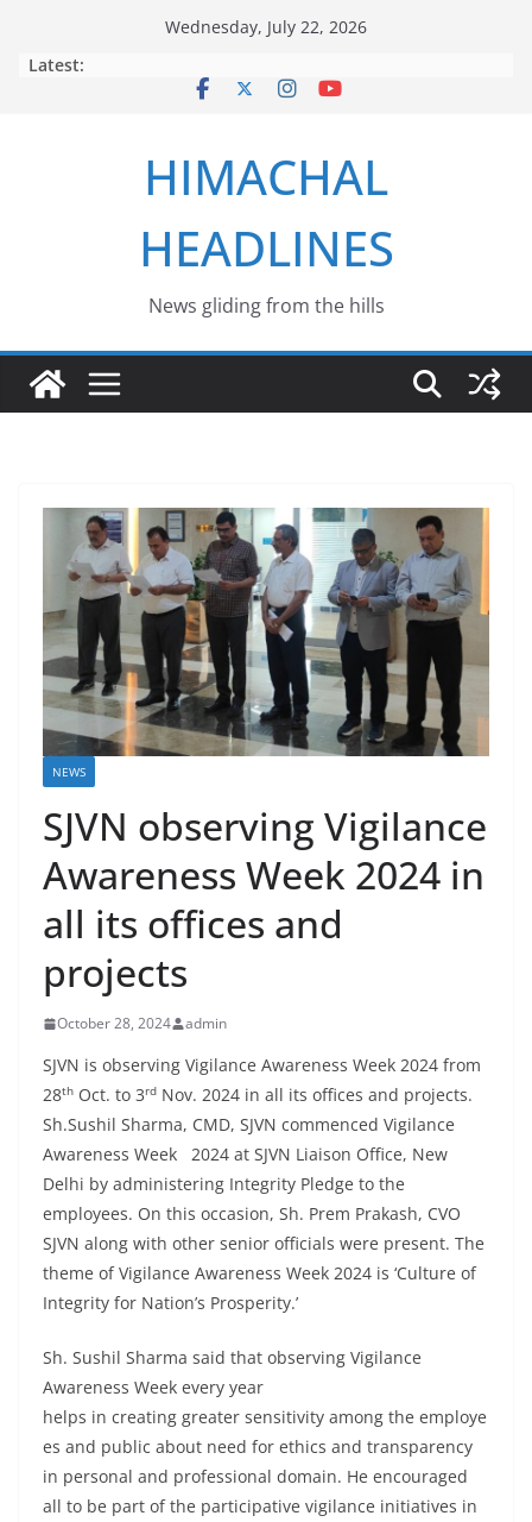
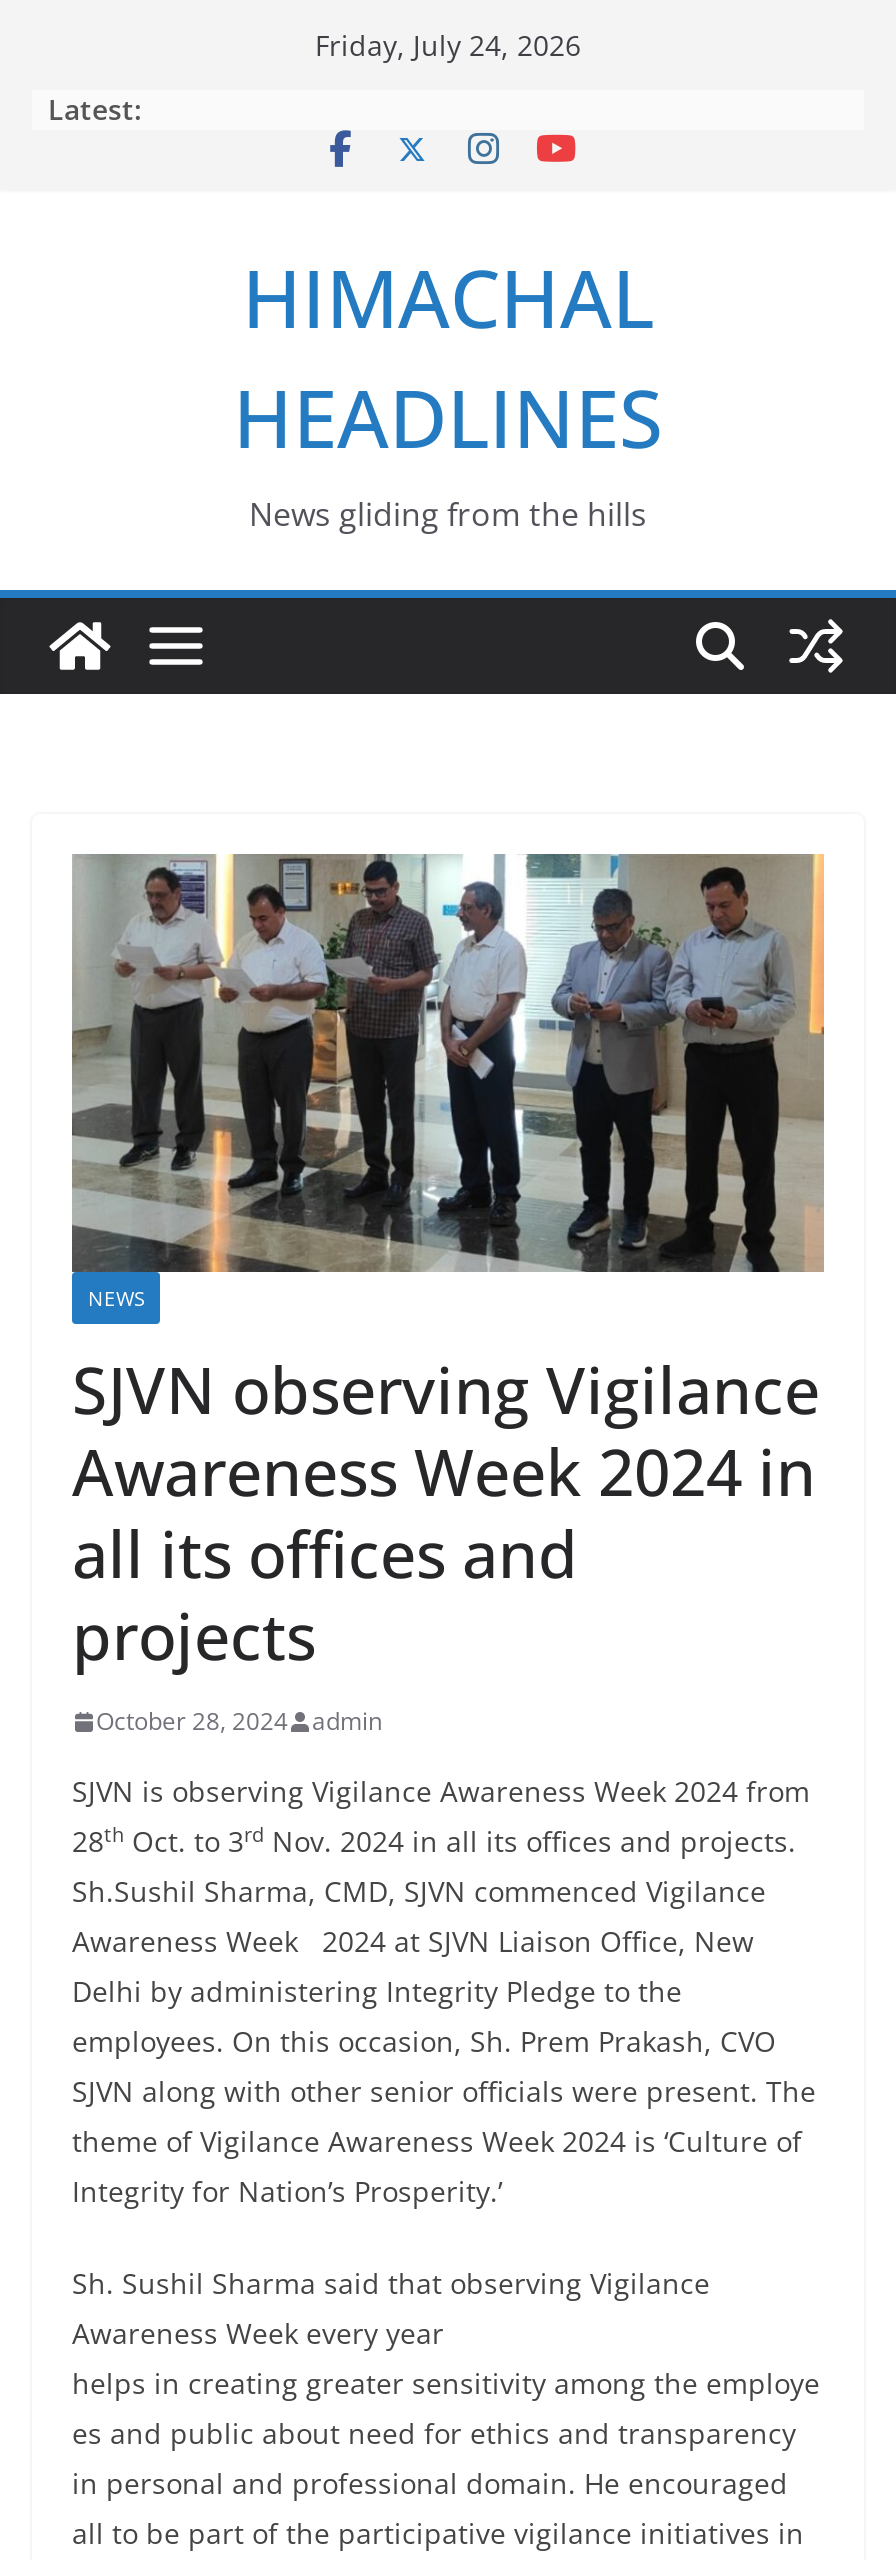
[165,15,367,38] Wednesday, July 22, 2026 -> [315,26,581,64] Friday, July 24, 2026

